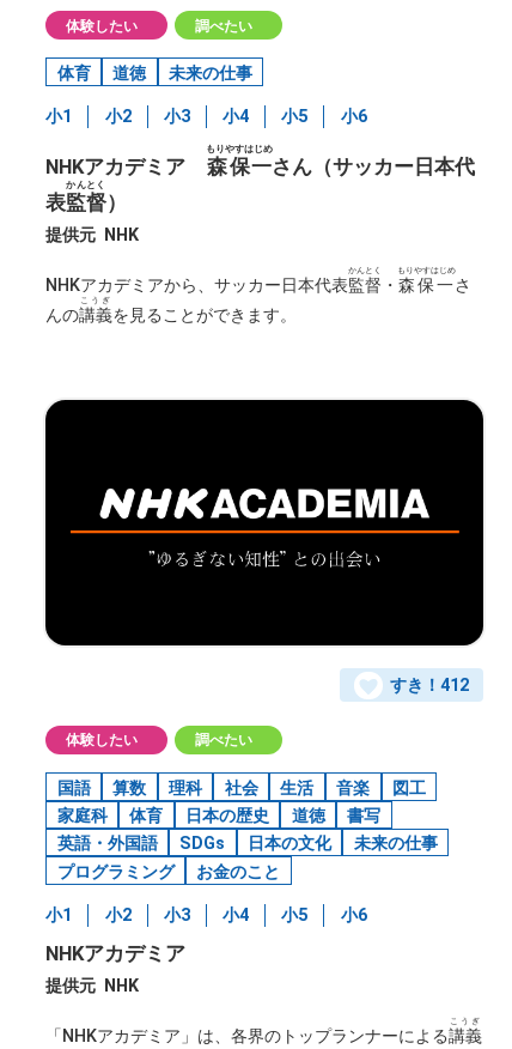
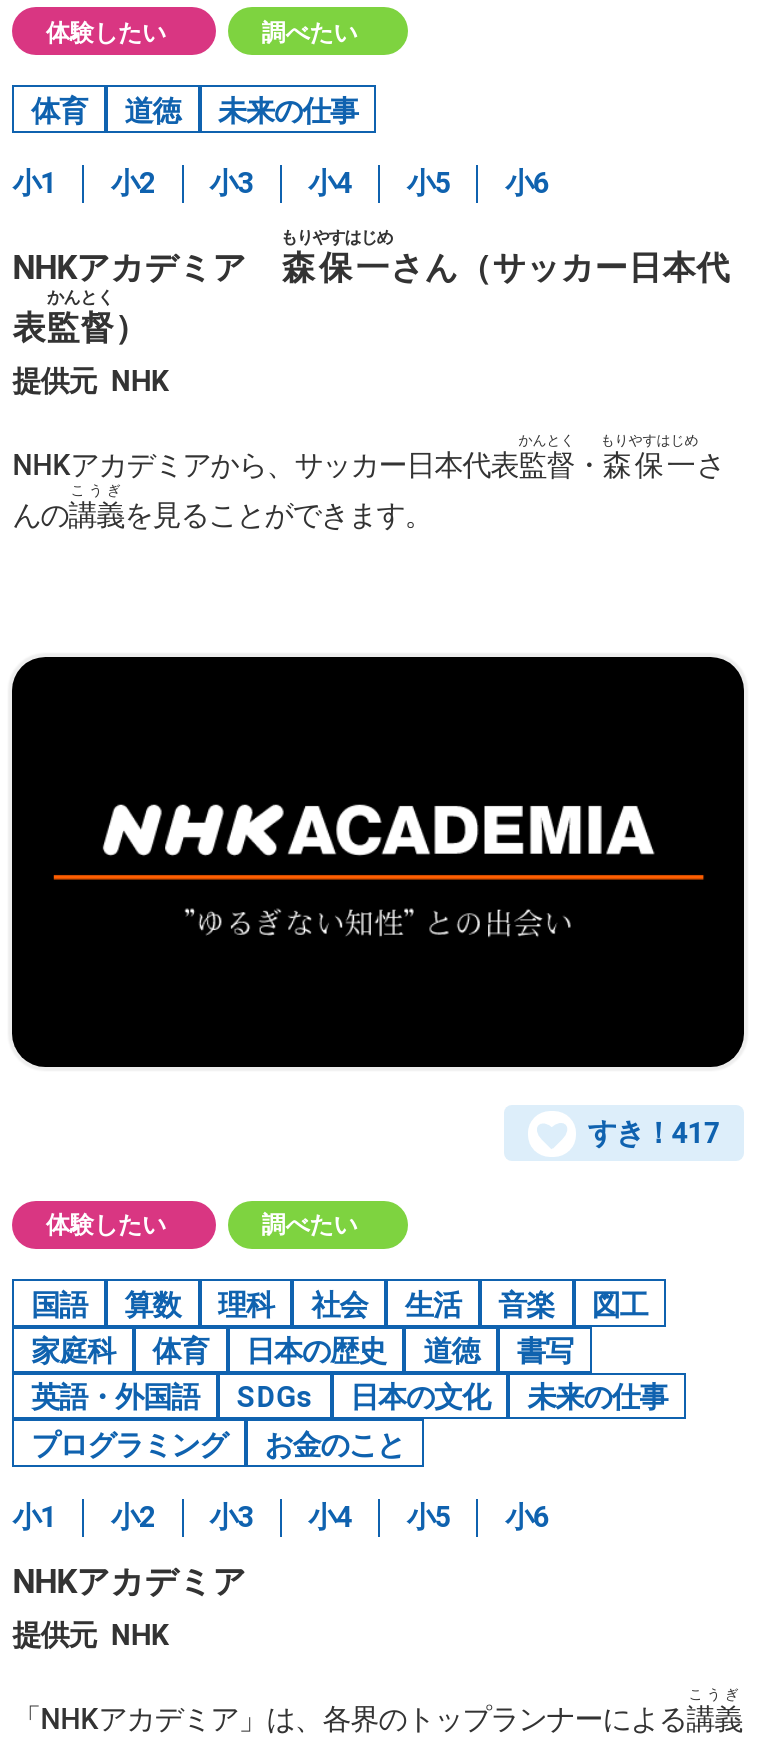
[390,676,469,695] すき！412 -> [588,1118,720,1150] すき！417

